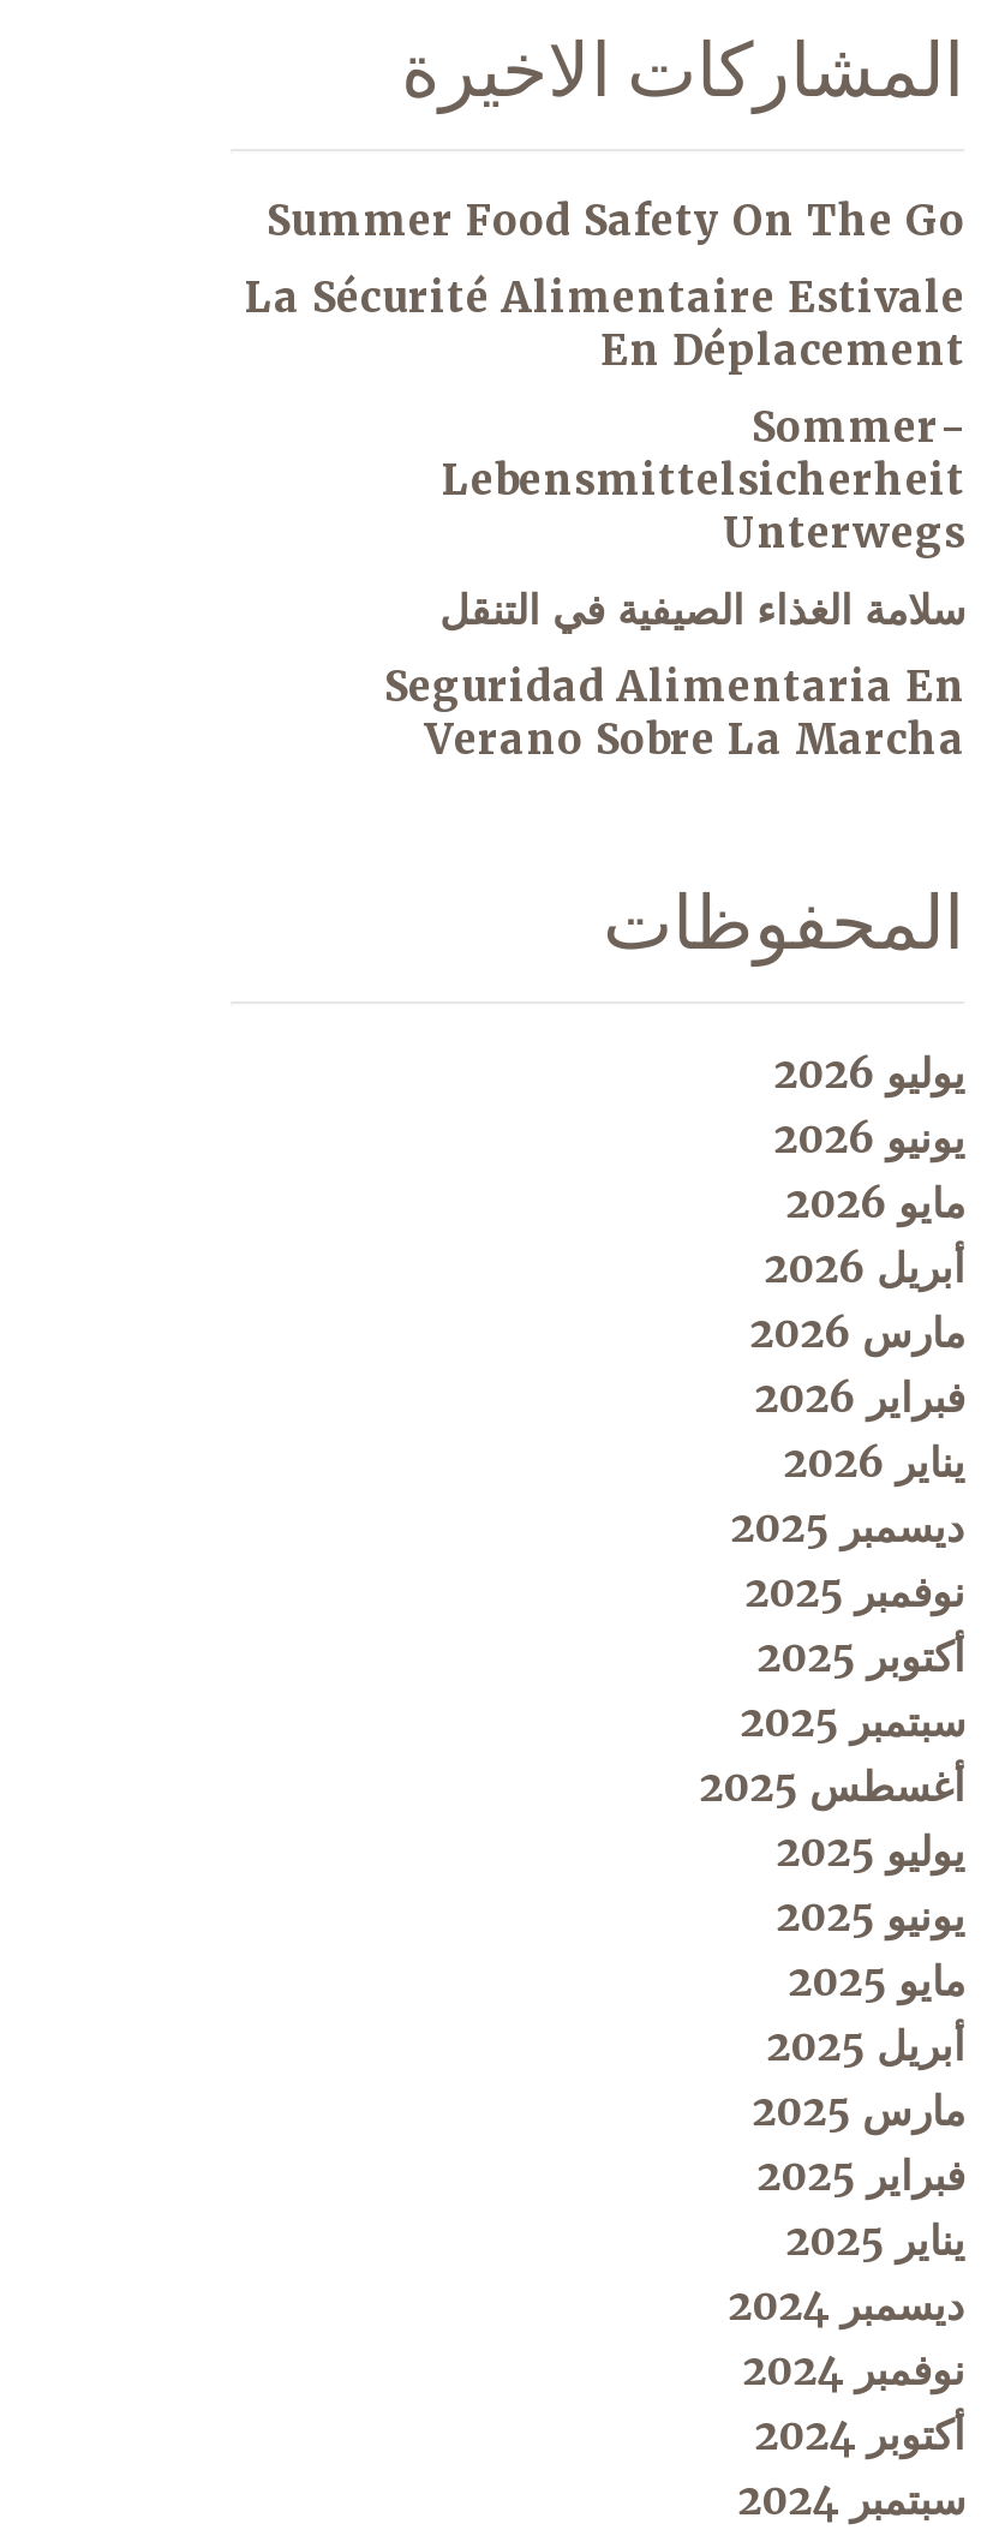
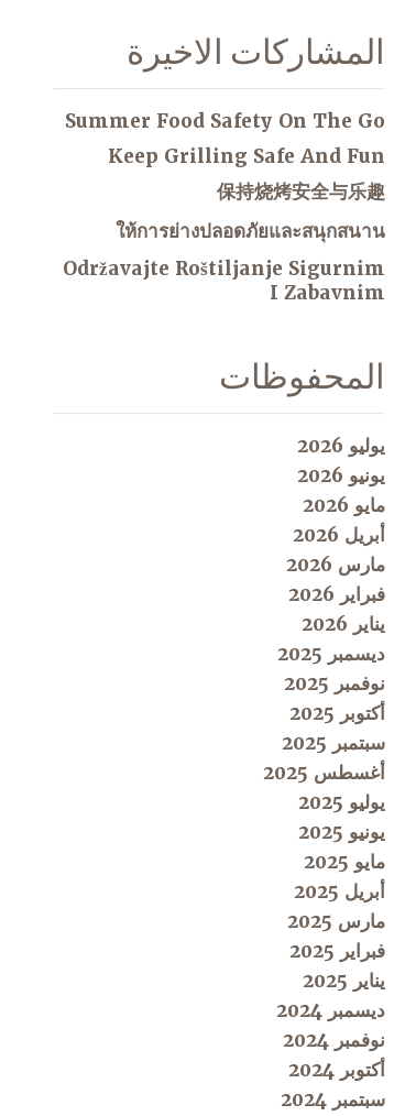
[245,272,965,378] La Sécurité Alimentaire Estivale | En Déplacement -> [108,145,385,169] Keep Grilling Safe And Fun
[442,402,965,560] Sommer- | Lebensmittelsicherheit | Unterwegs -> [217,180,385,204] 保持烧烤安全与乐趣
[439,584,965,637] سلامة الغذاء الصيفية في التنقل -> [116,219,385,244] ให้การย่างปลอดภัยและสนุกสนาน
[384,661,965,767] Seguridad Alimentaria En | Verano Sobre La Marcha -> [63,257,385,305] Održavajte Roštiljanje Sigurnim | I Zabavnim

